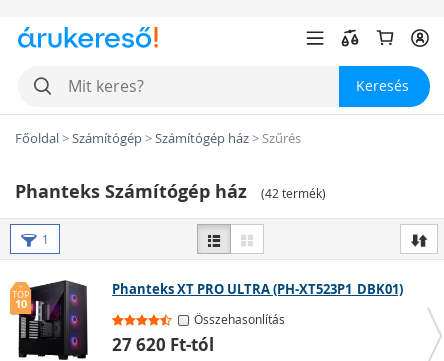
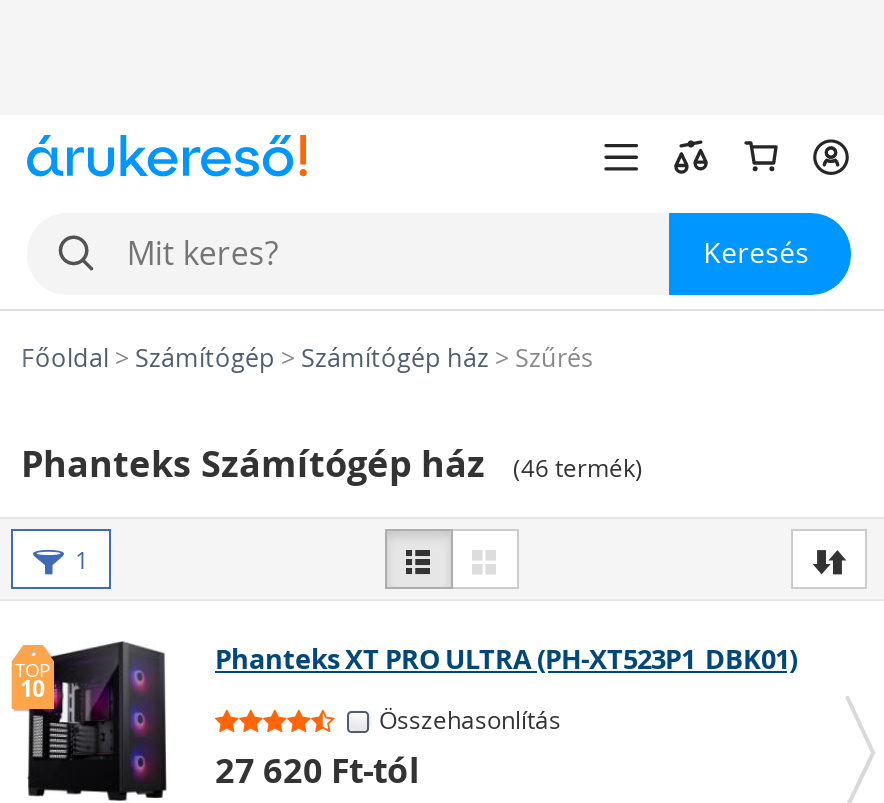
[15,178,326,203] Phanteks Számítógép ház (42 termék) -> [21,438,643,488] Phanteks Számítógép ház (46 termék)

